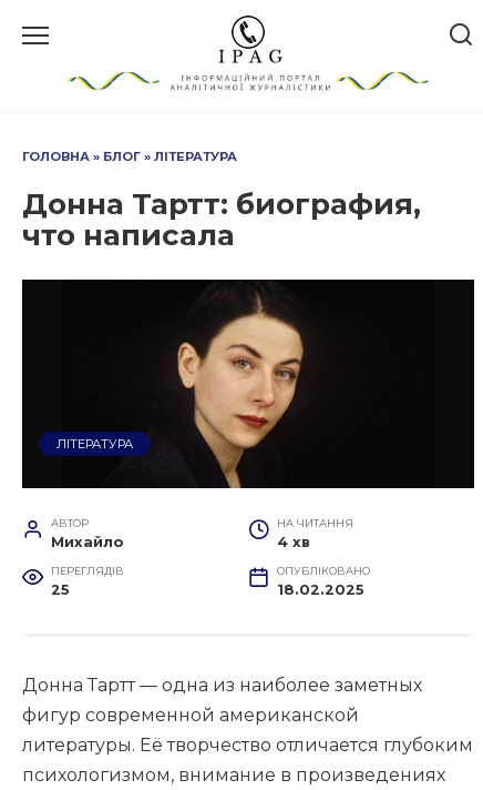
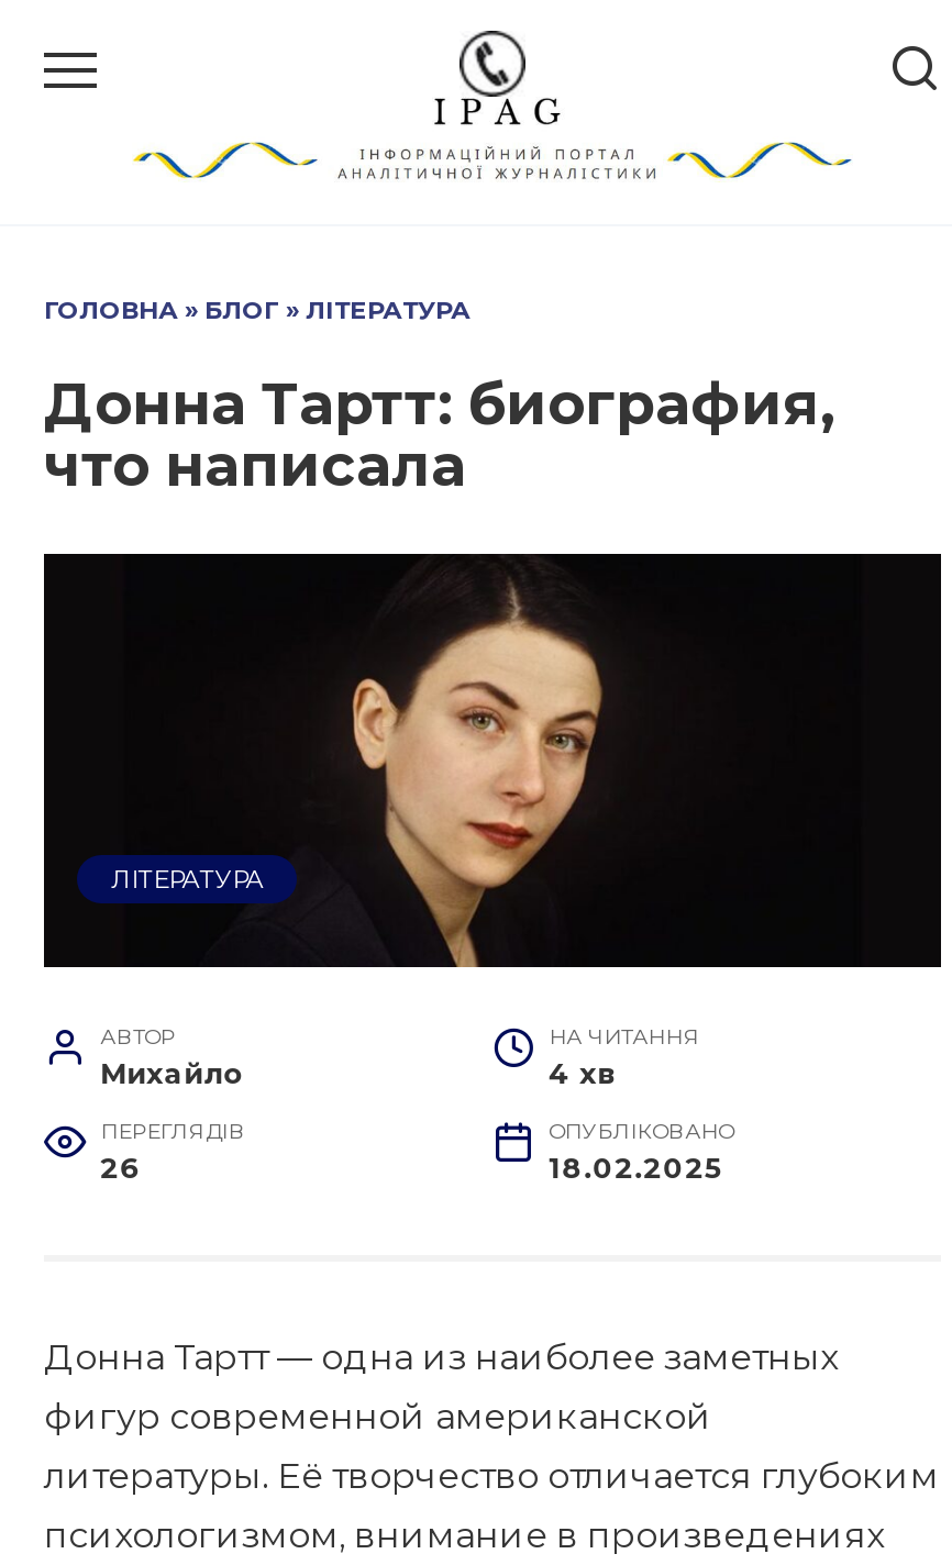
[51,581,69,598] 25 -> [100,1151,140,1184] 26

